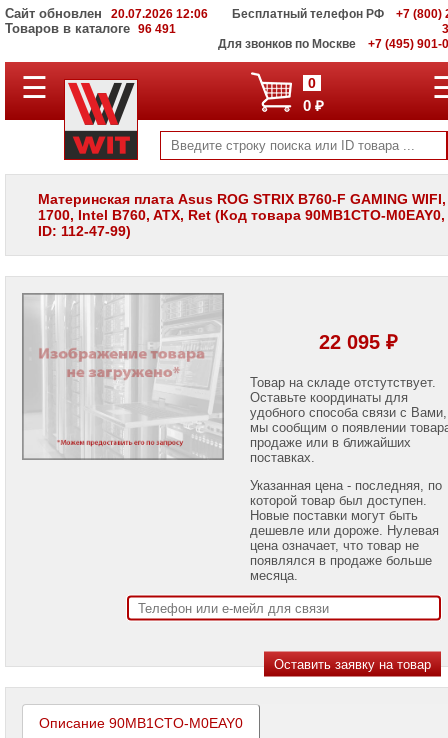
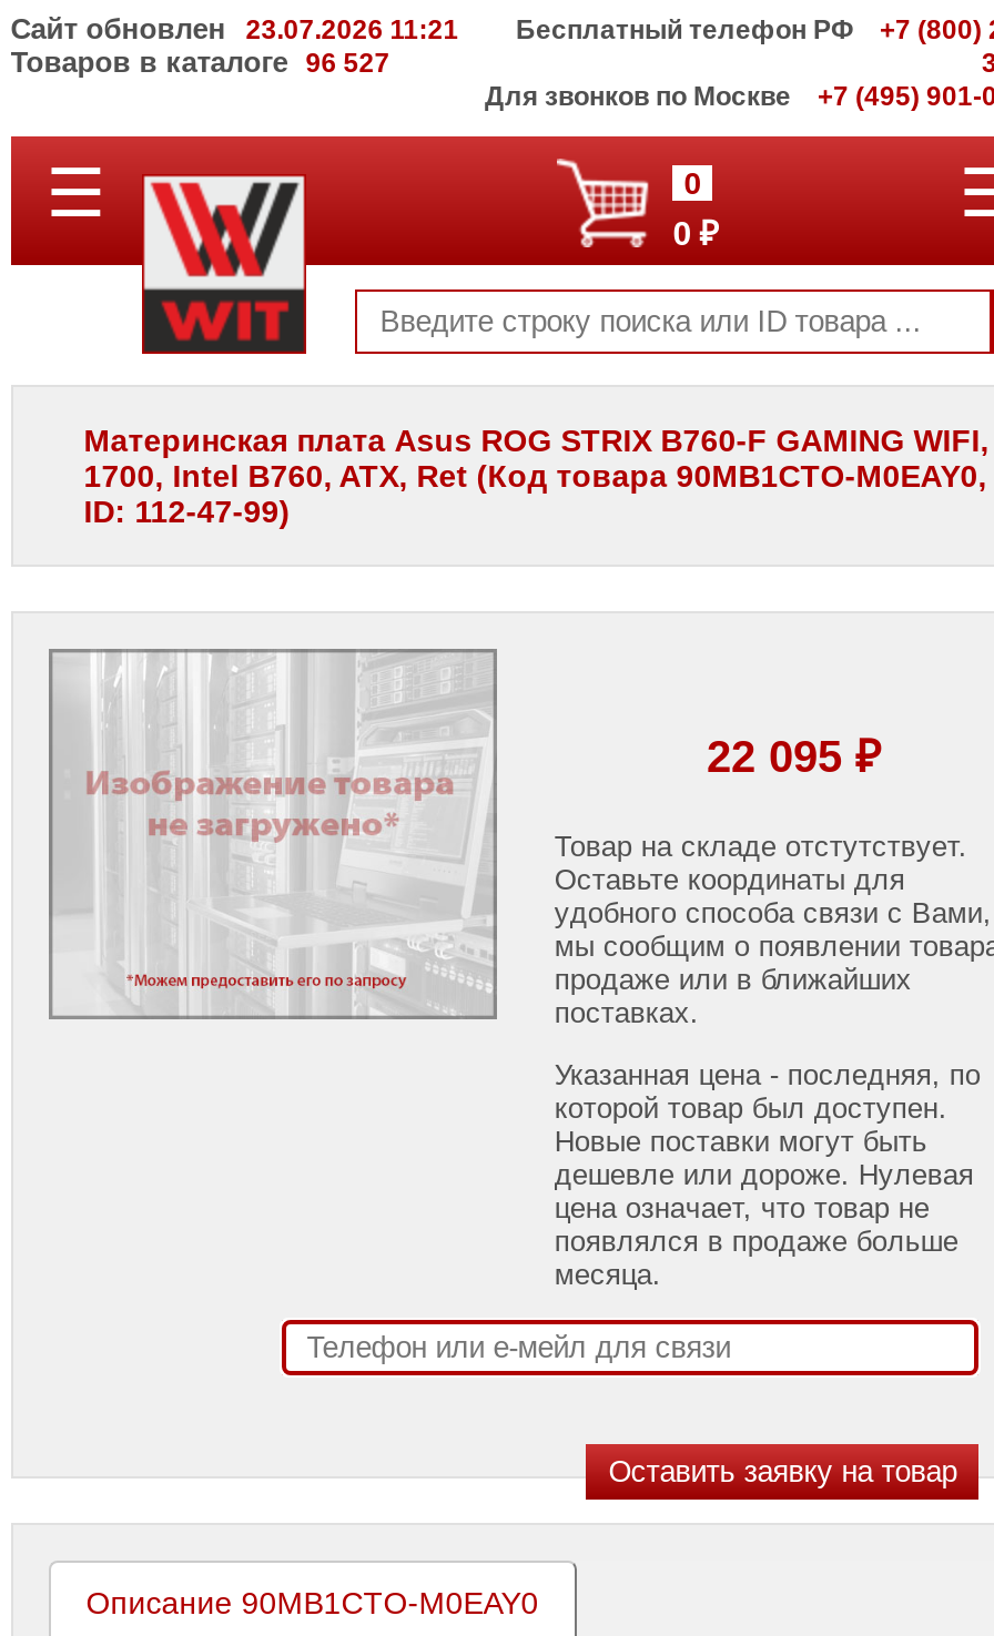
[5,6,208,21] Сайт обновлен 20.07.2026 12:06 -> [11,12,459,45] Сайт обновлен 23.07.2026 11:21
[5,21,176,36] Товаров в каталоге 96 491 -> [11,45,390,79] Товаров в каталоге 96 527

